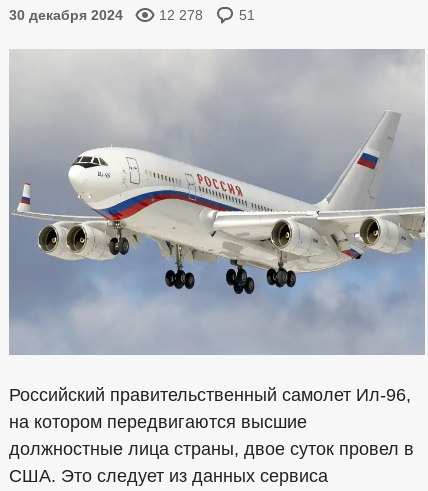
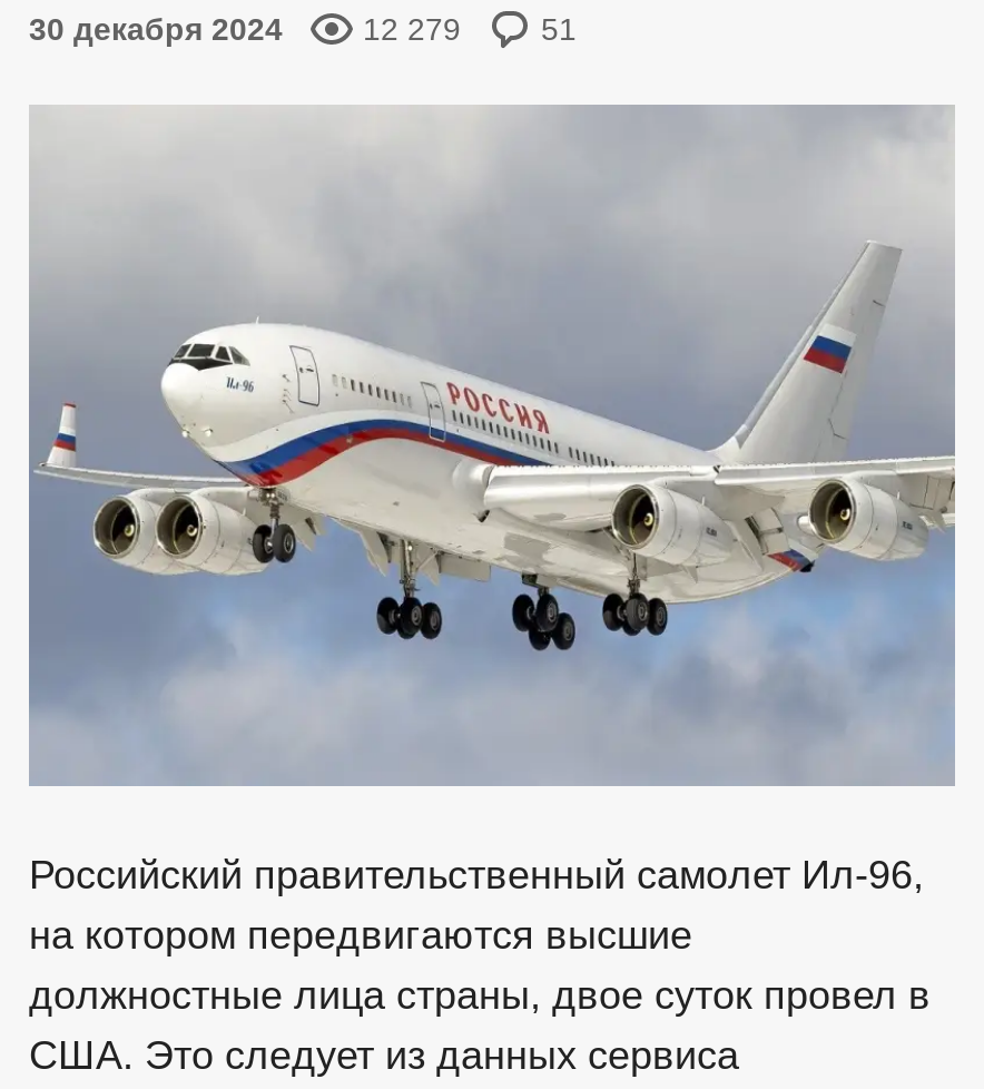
[159,7,203,23] 12 278 -> [363,11,461,47] 12 279

